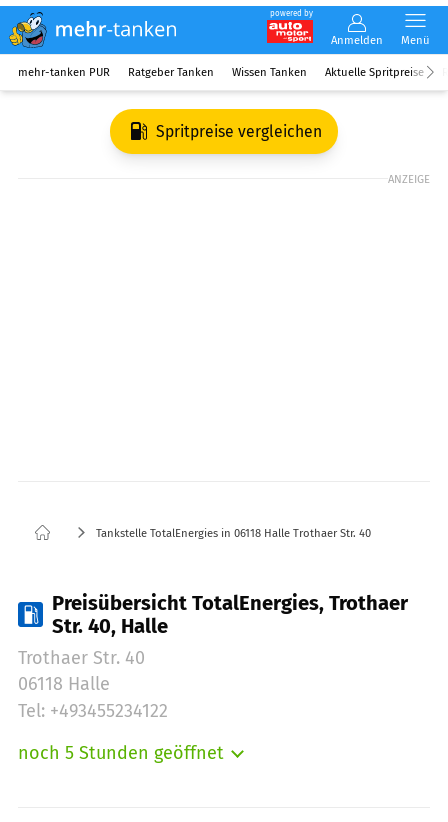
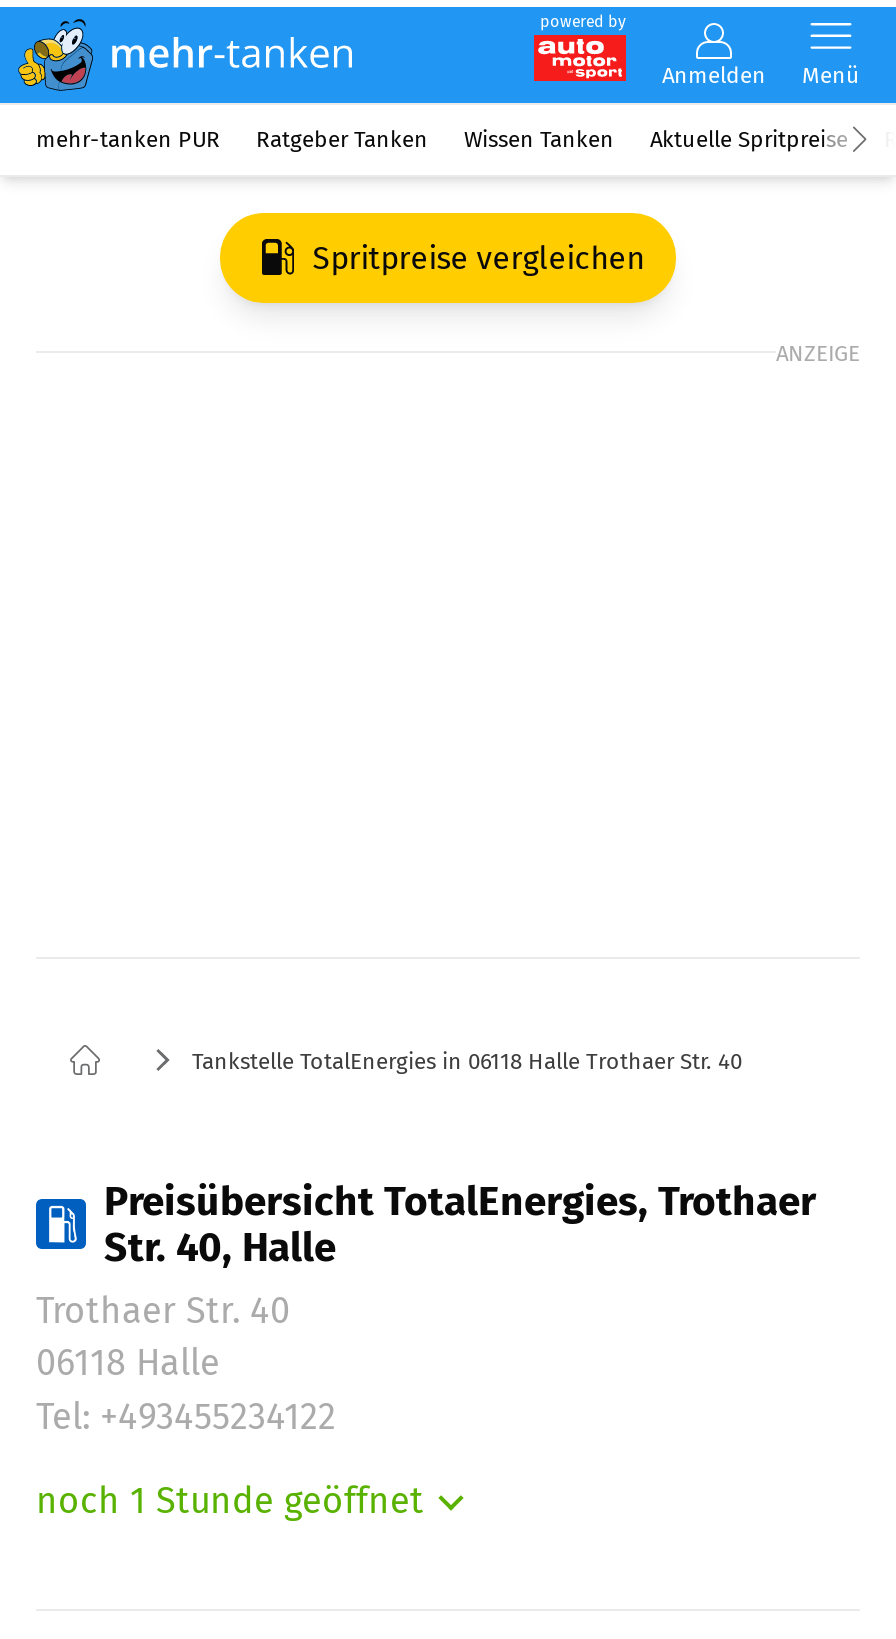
[18,742,224,764] noch 5 Stunden geöffnet -> [36,1479,424,1523] noch 1 Stunde geöffnet

